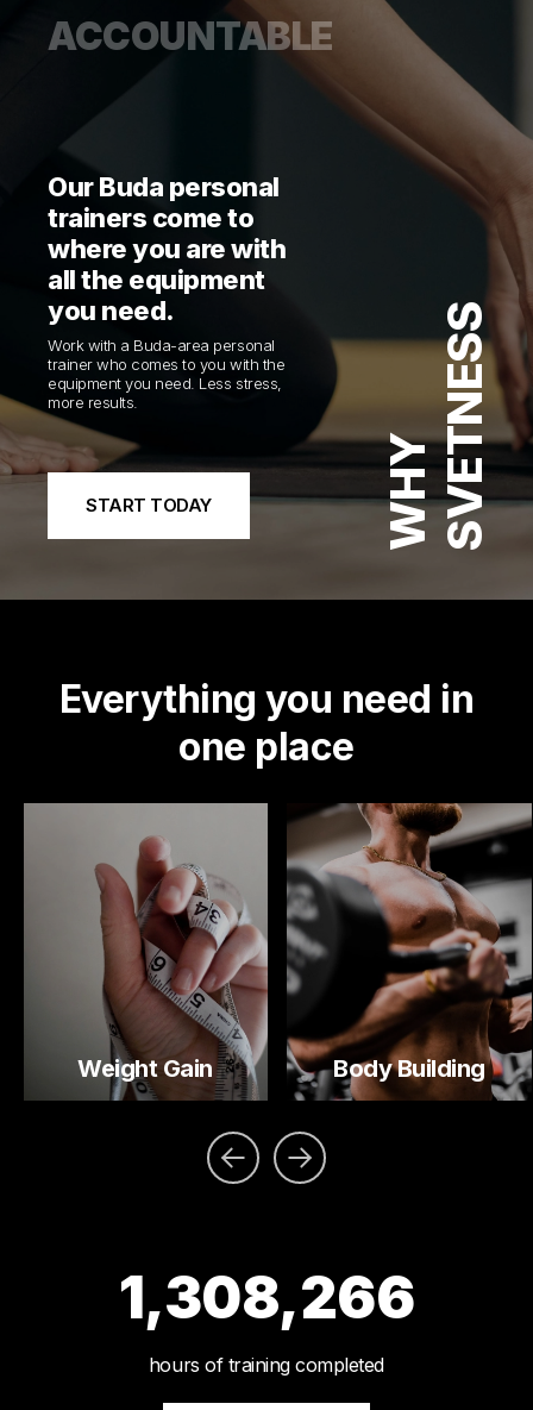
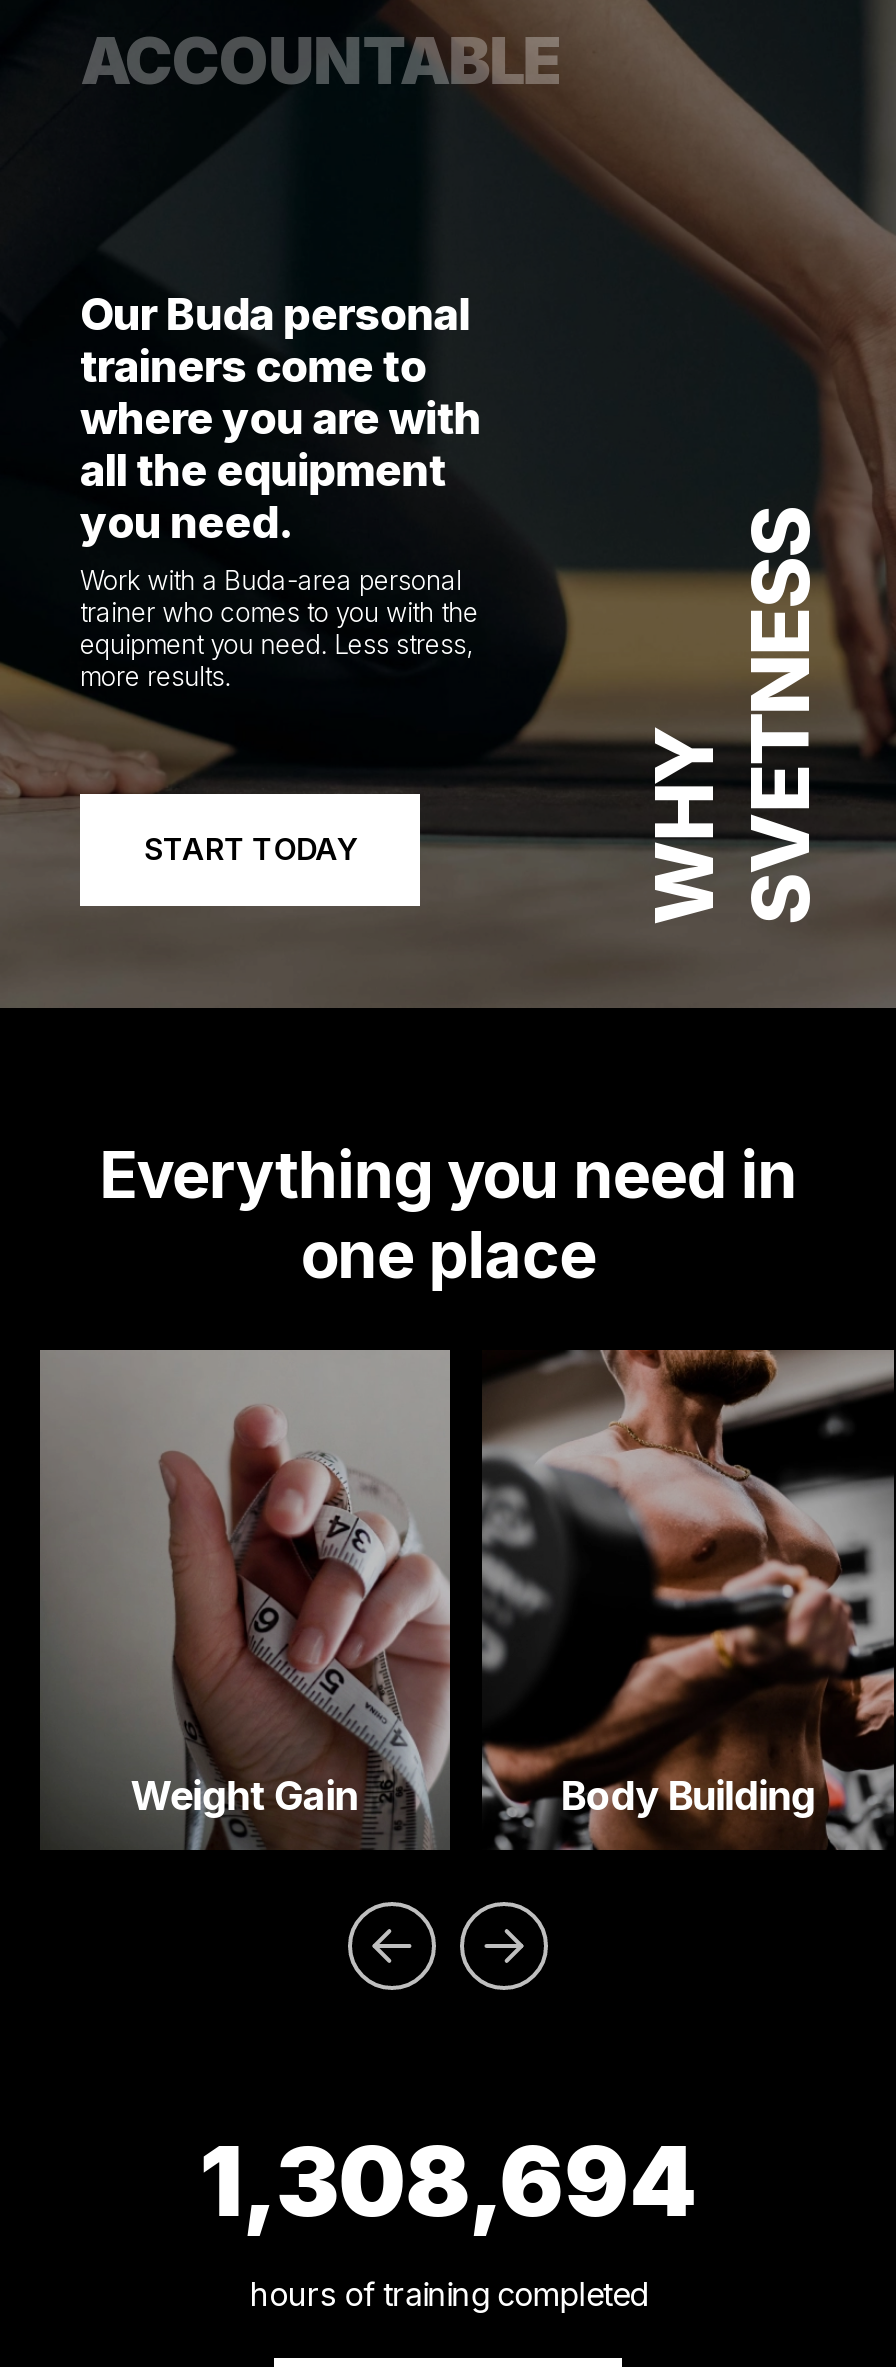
[119,1262,414,1332] 1,308,266 -> [199,2122,697,2240] 1,308,694

